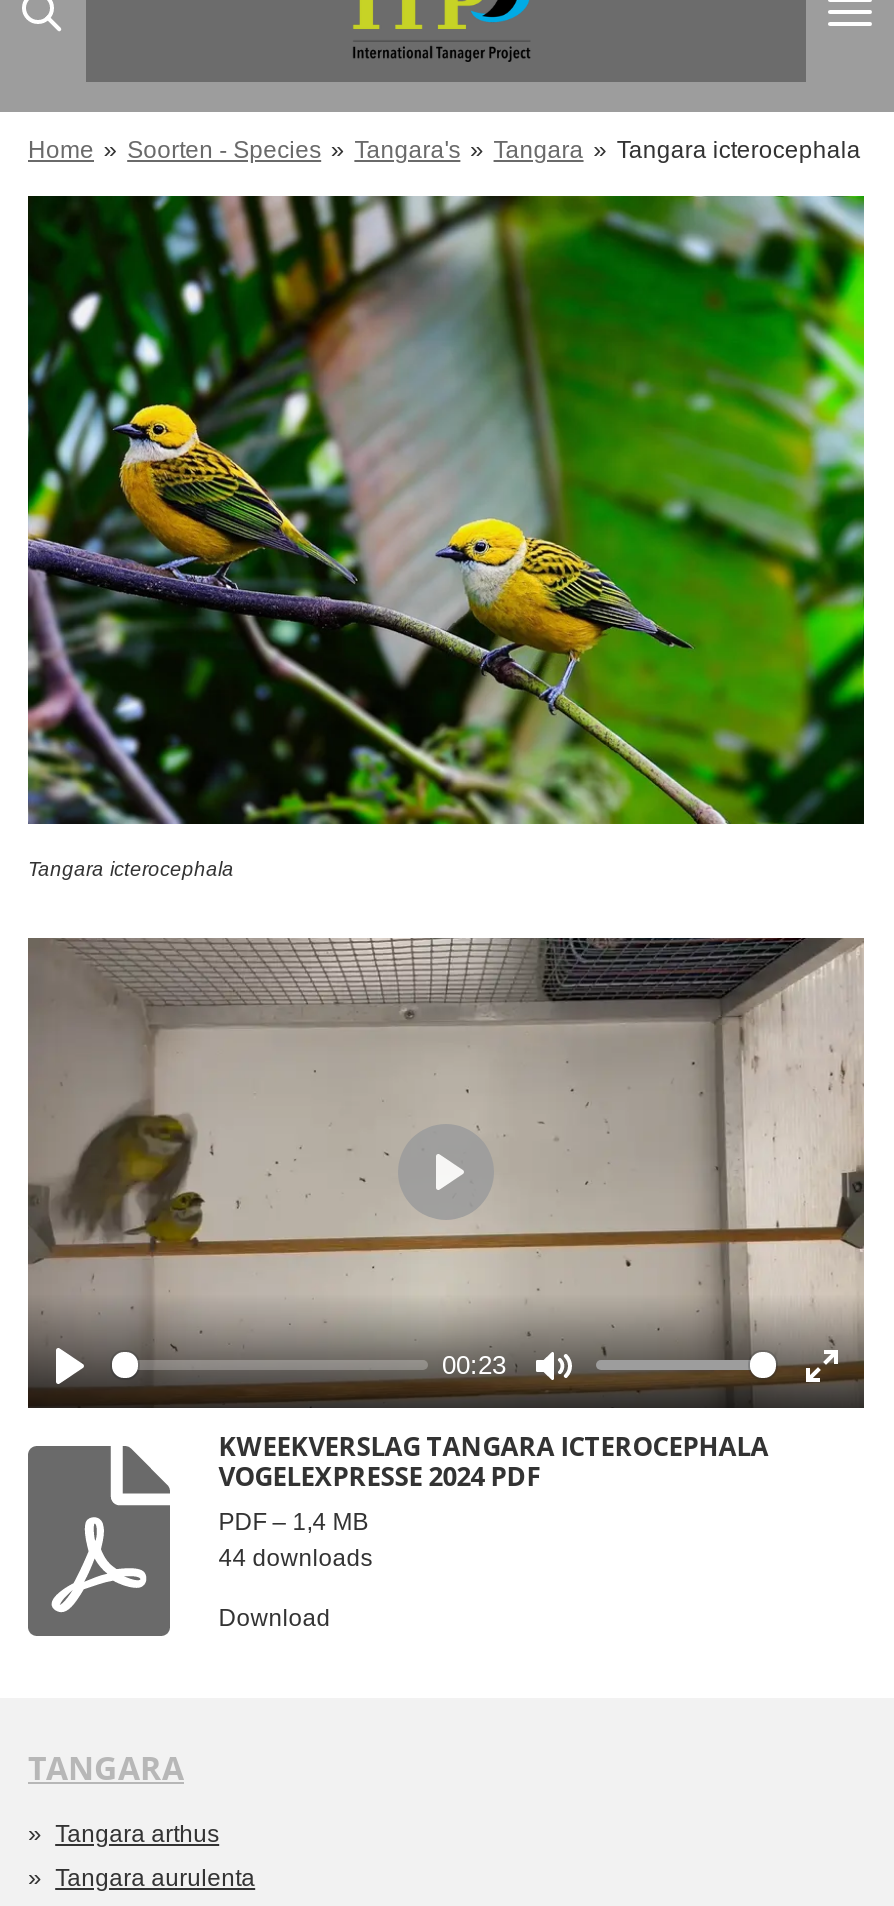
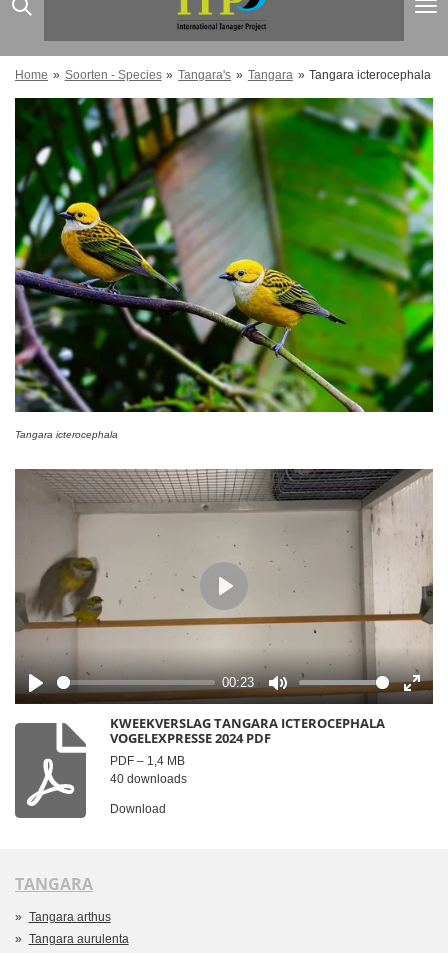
[218,1543,372,1571] 44 downloads -> [110,772,187,786] 40 downloads

